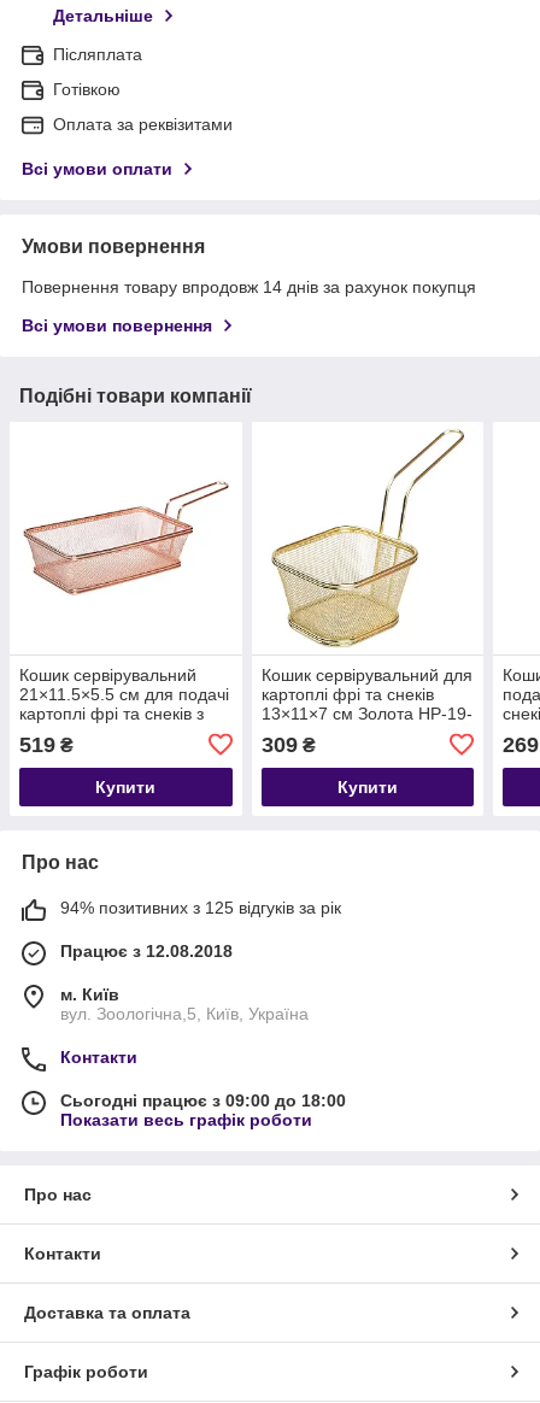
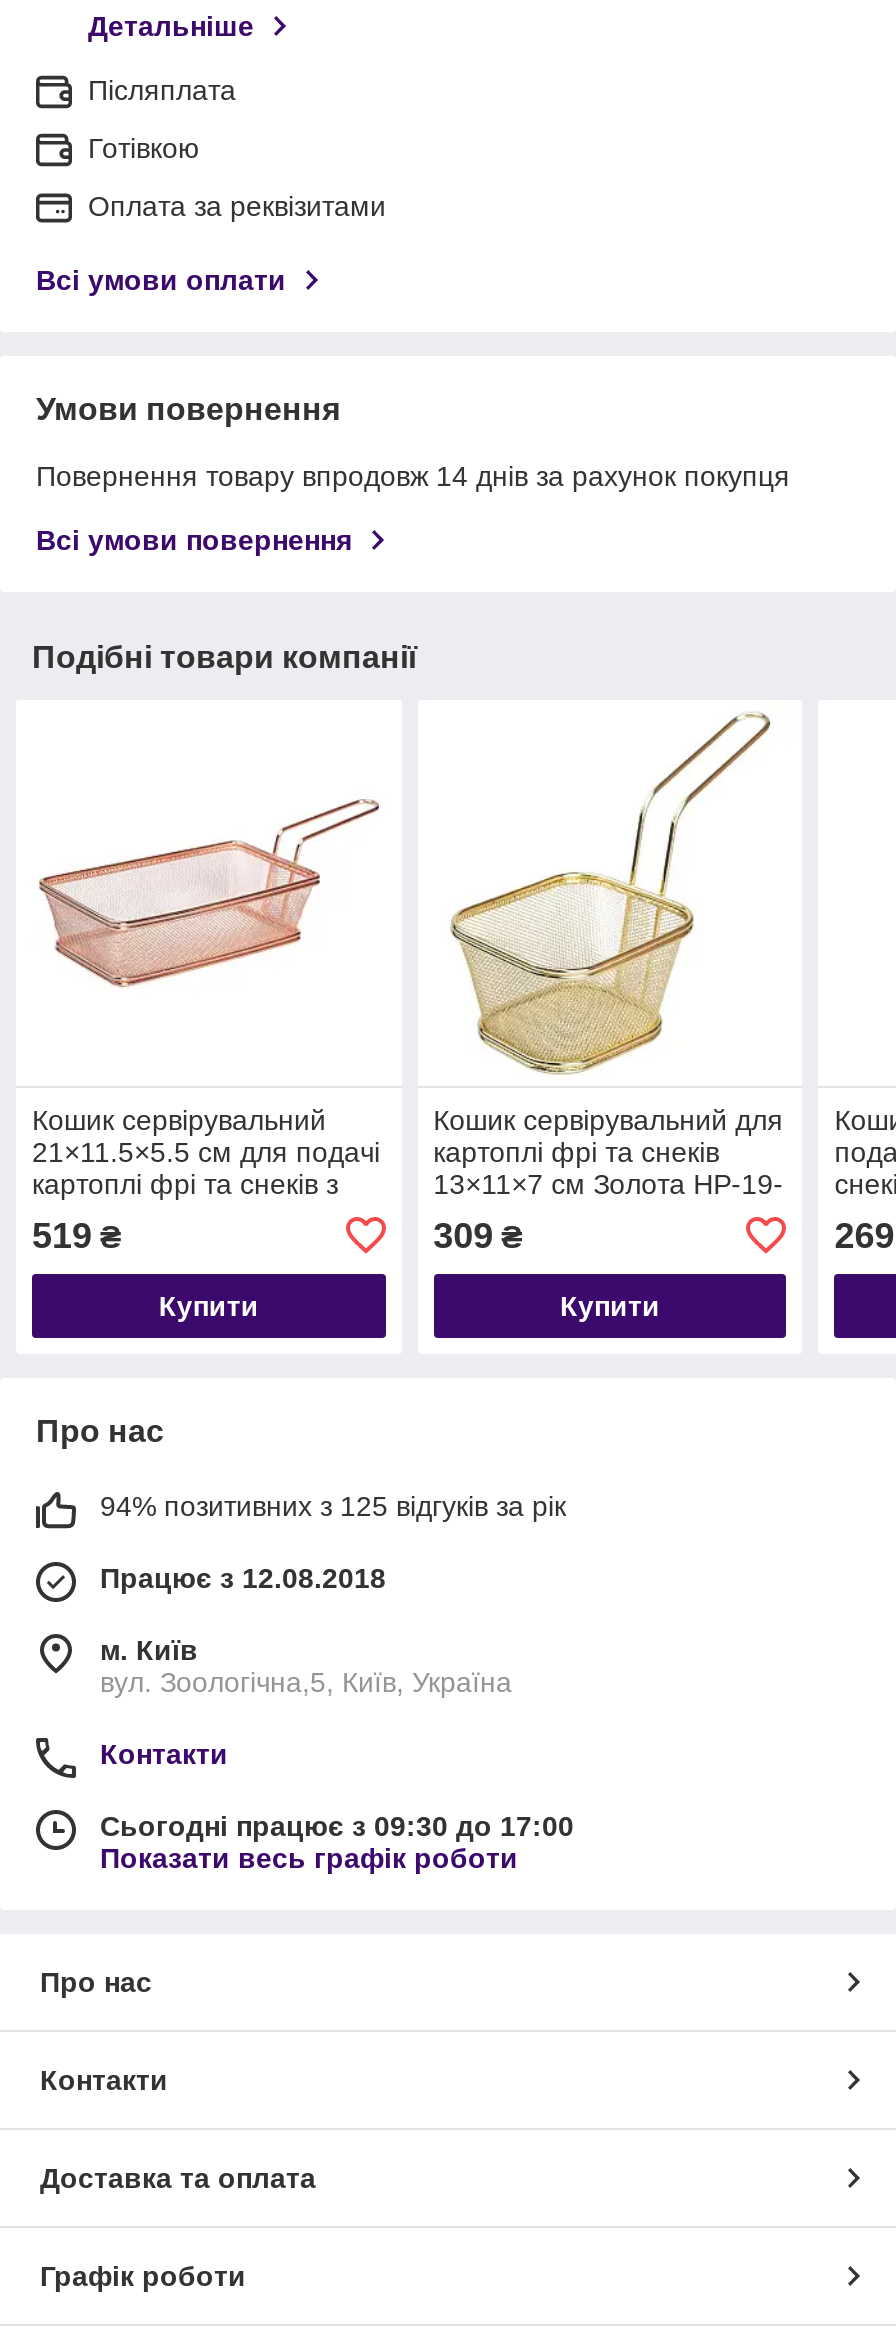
[60,1091,346,1110] Сьогодні працює з 09:00 до 18:00 -> [100,1810,574,1842] Сьогодні працює з 09:30 до 17:00

